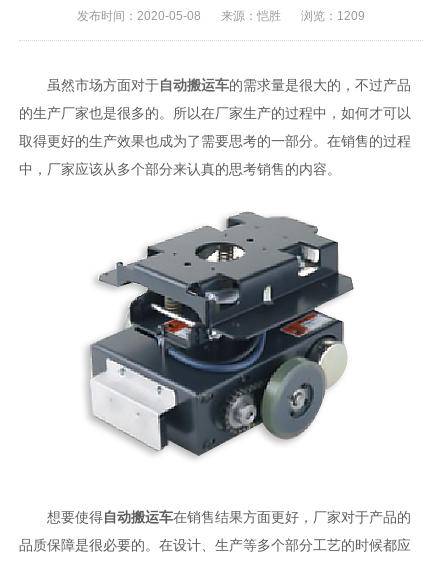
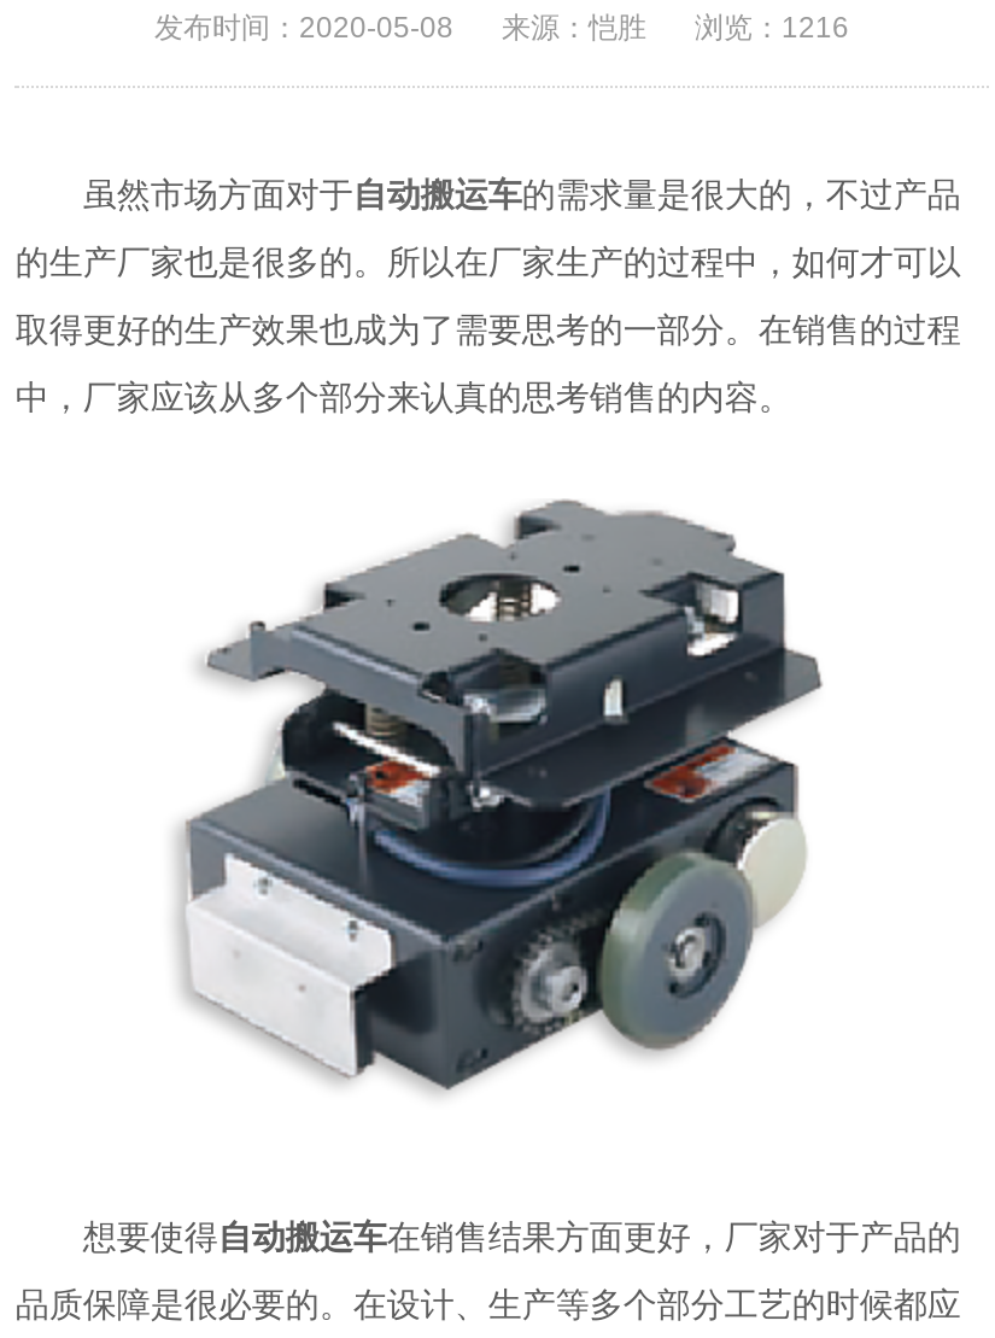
[77,9,365,23] 发布时间：2020-05-08 来源：恺胜 浏览：1209 -> [154,11,849,44] 发布时间：2020-05-08 来源：恺胜 浏览：1216

